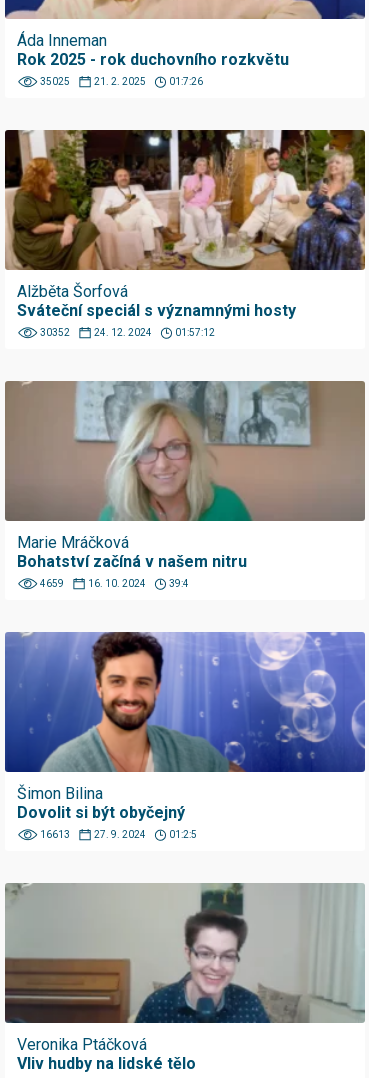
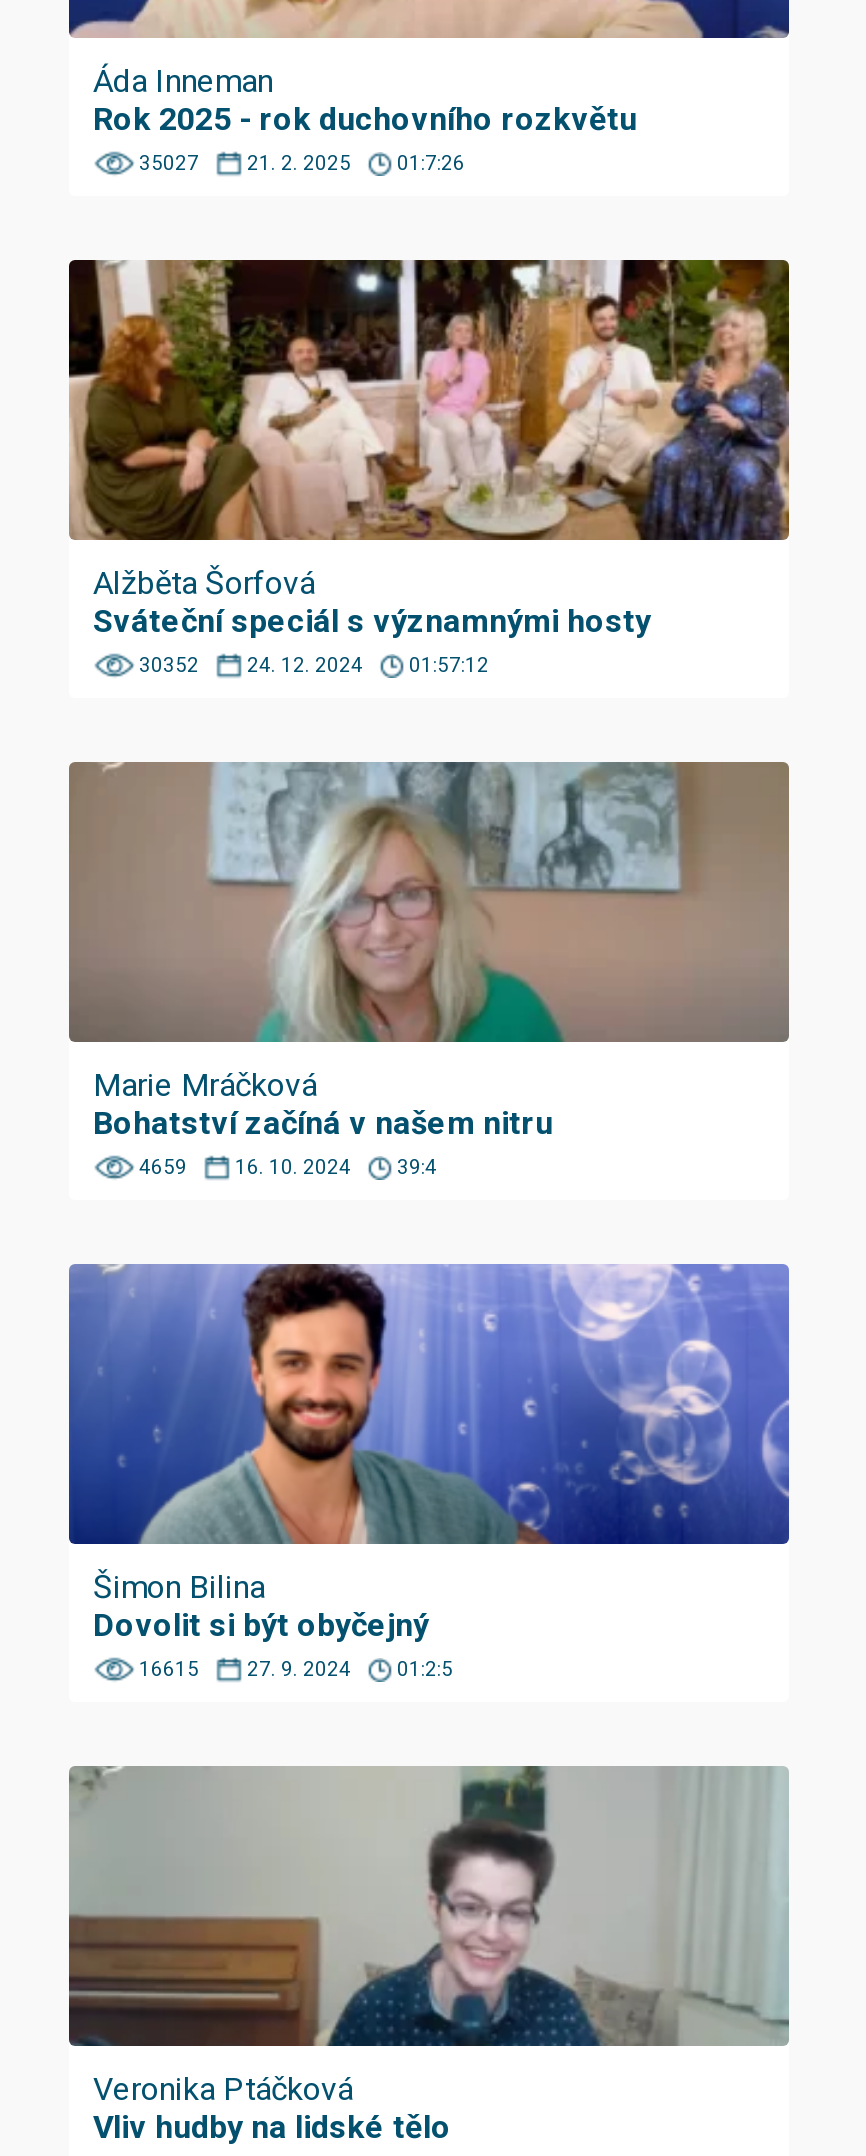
[40,76,70,87] 35025 -> [139,152,199,174] 35027
[40,829,70,840] 16613 -> [139,1658,199,1680] 16615

